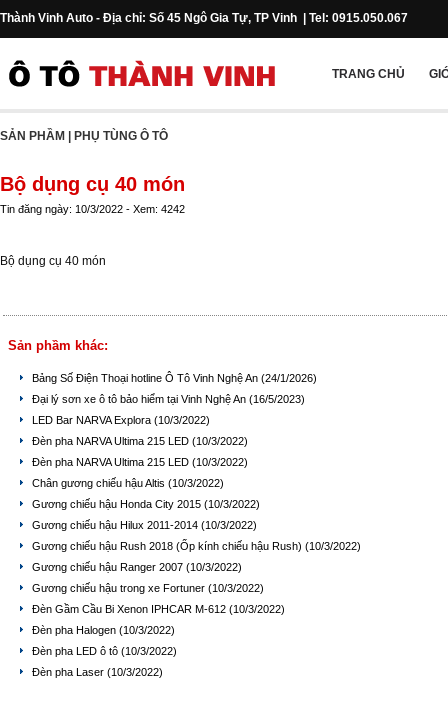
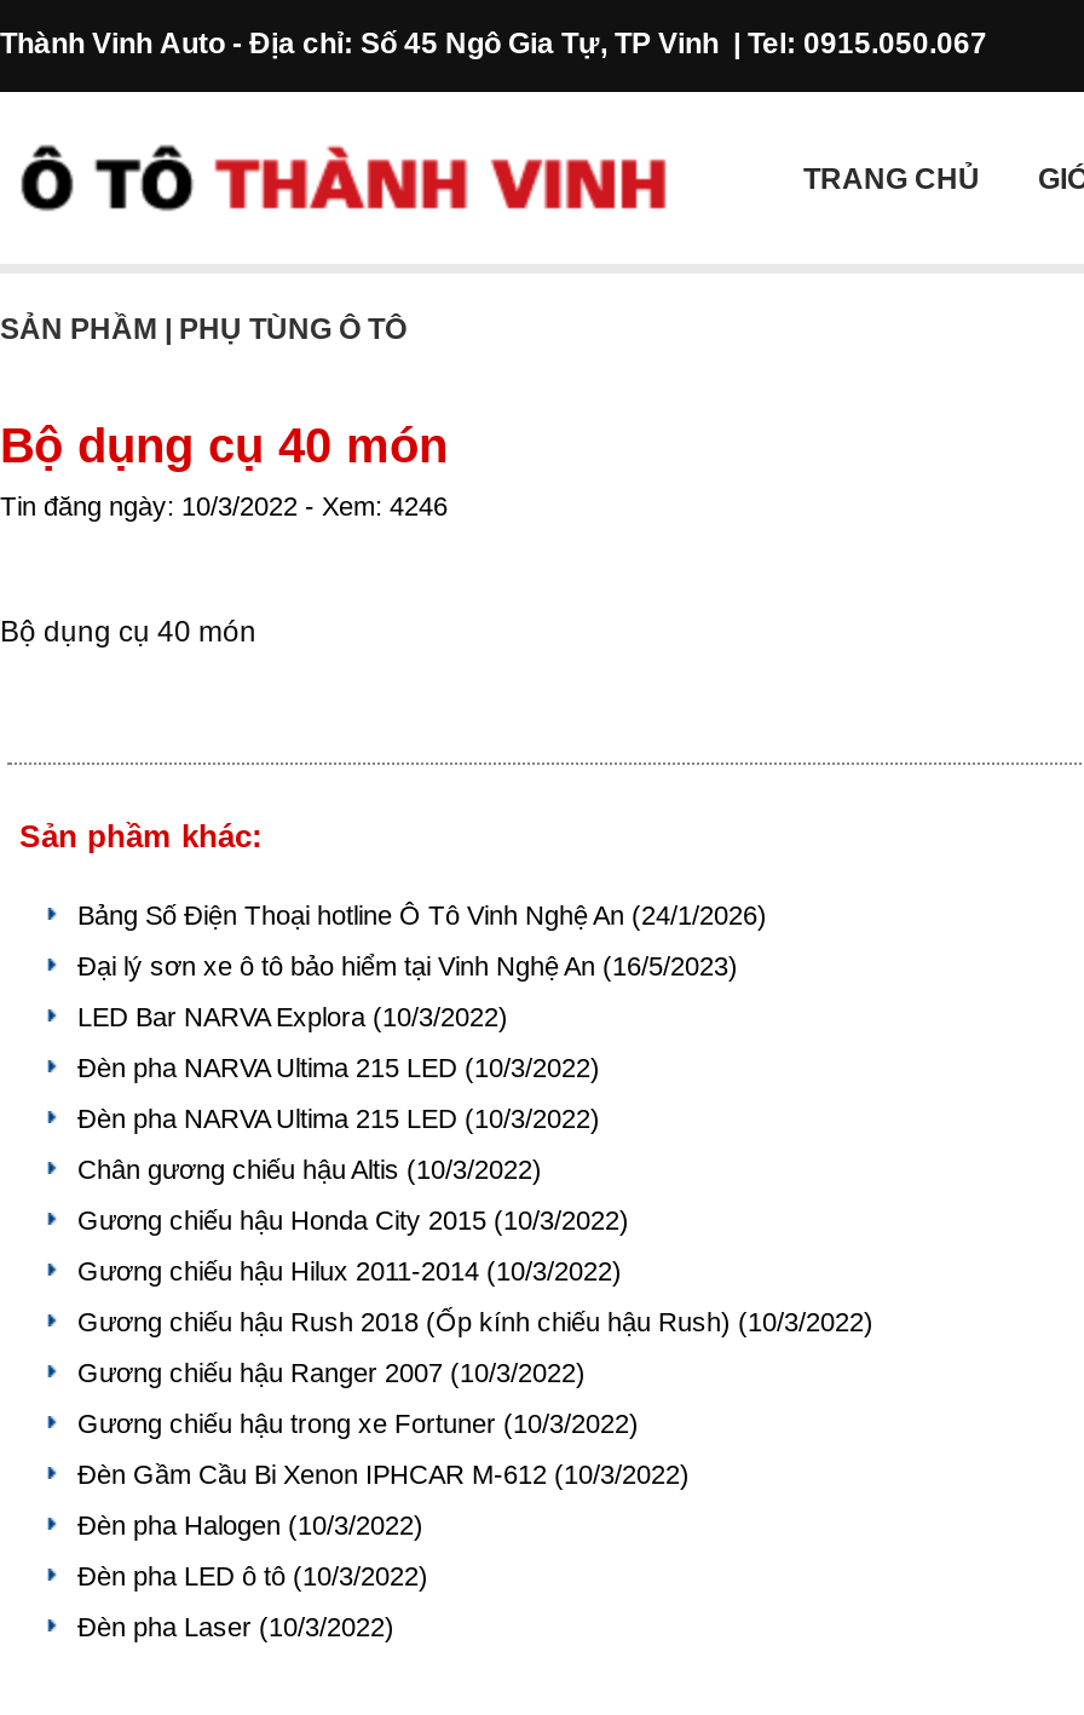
[0,203,185,215] Tin đăng ngày: 10/3/2022 - Xem: 4242 -> [0,491,448,520] Tin đăng ngày: 10/3/2022 - Xem: 4246

